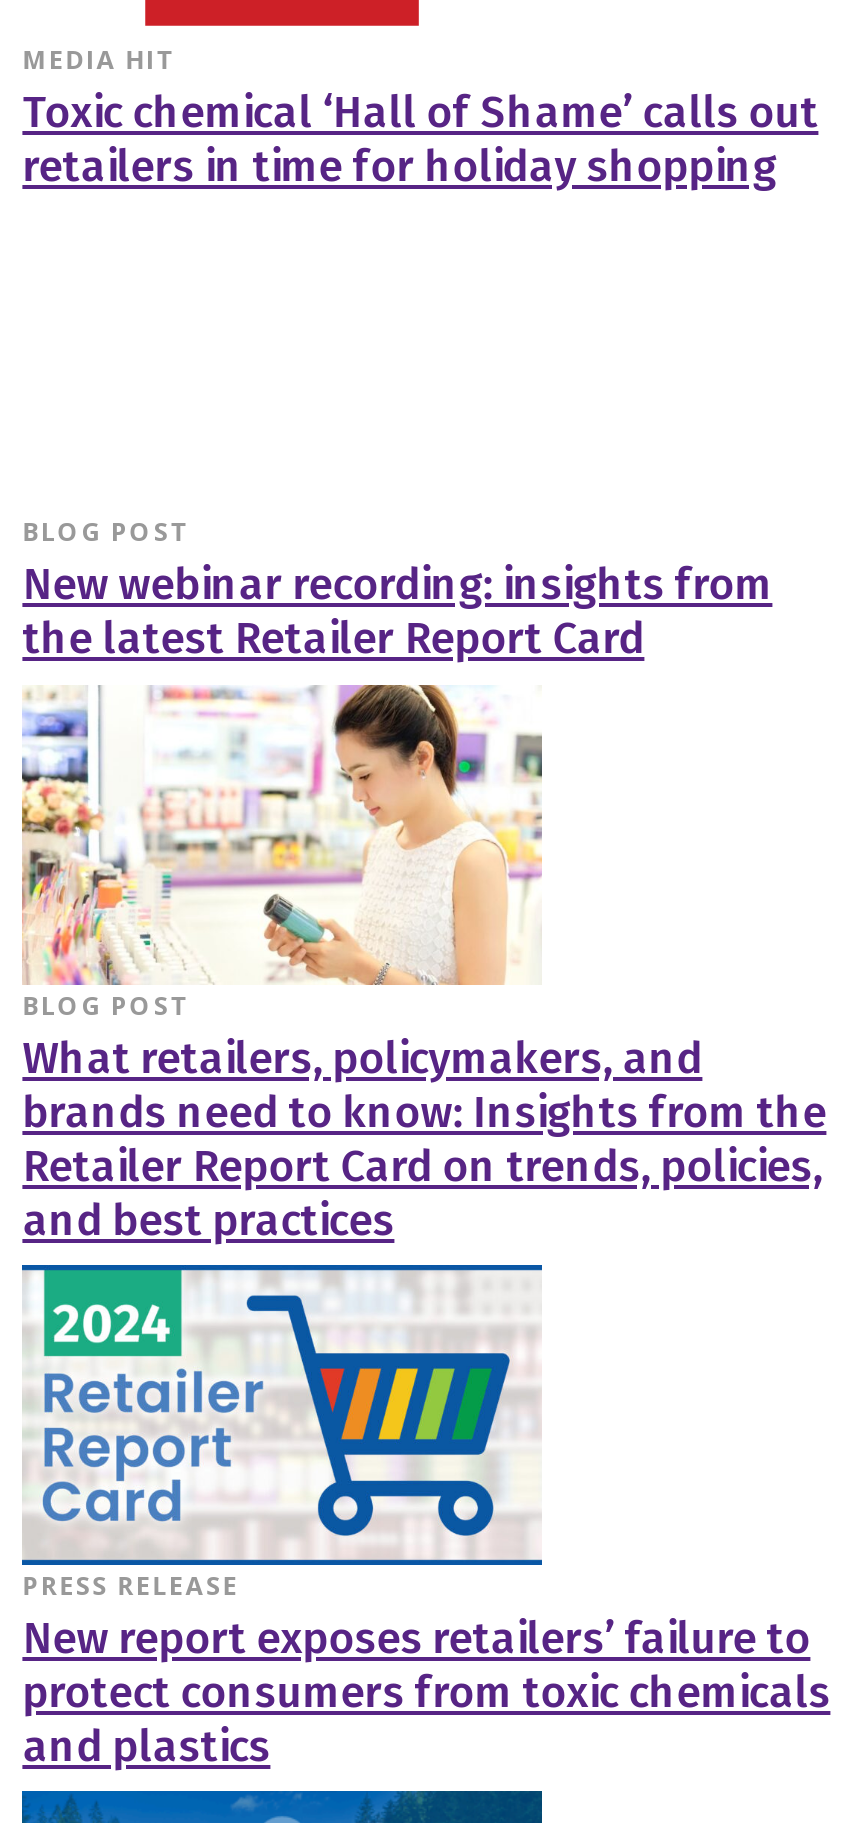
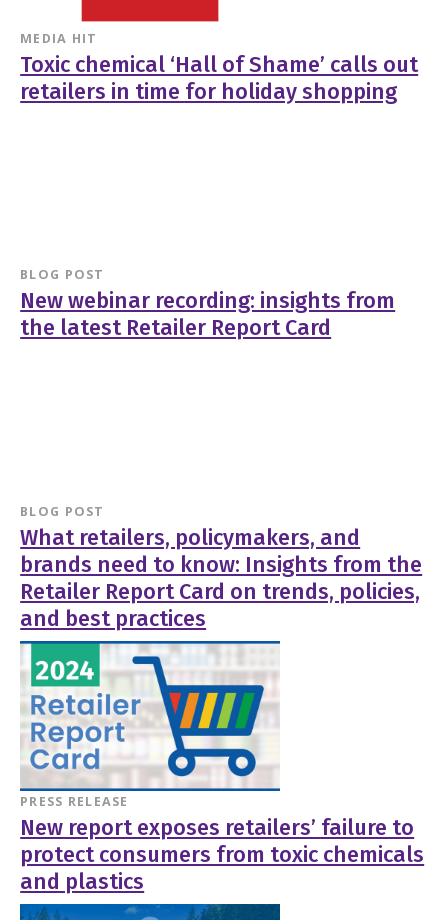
[20,683,544,987] [image] -> none

